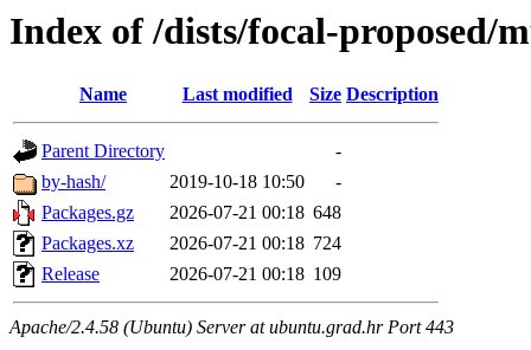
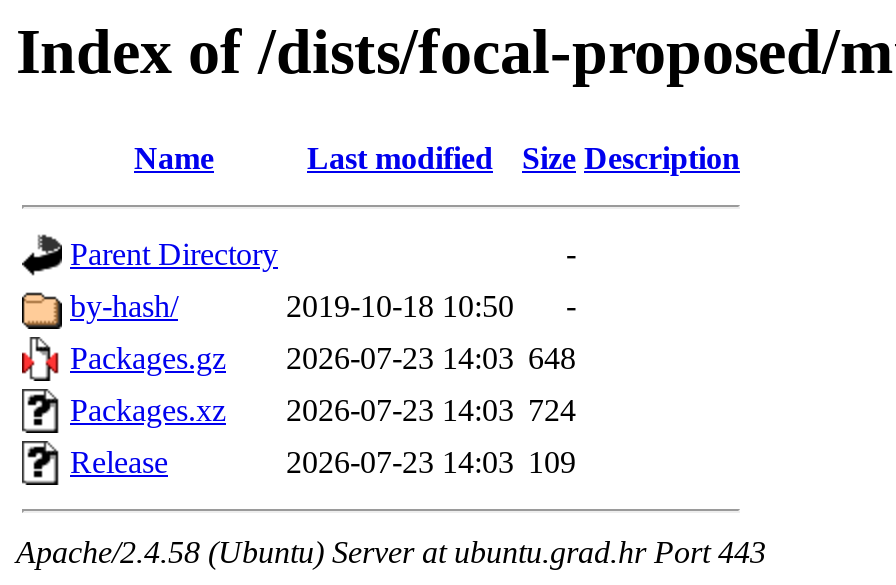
[41,203,341,223] Packages.gz 2026-07-21 00:18 648 -> [70,342,576,376] Packages.gz 2026-07-23 14:03 648
[41,233,341,254] Packages.xz 2026-07-21 00:18 724 -> [70,394,576,428] Packages.xz 2026-07-23 14:03 724
[169,264,341,284] 2026-07-21 00:18 109 -> [286,446,576,480] 2026-07-23 14:03 109

